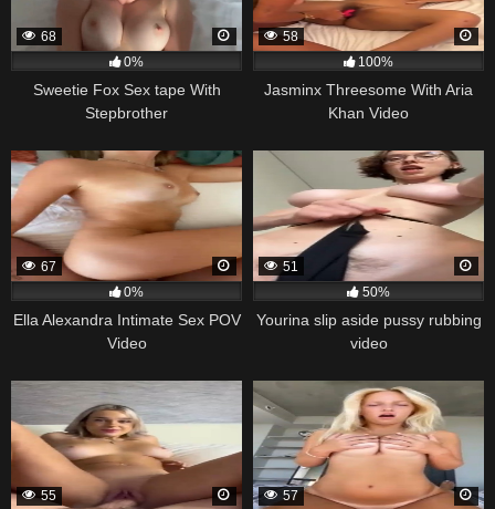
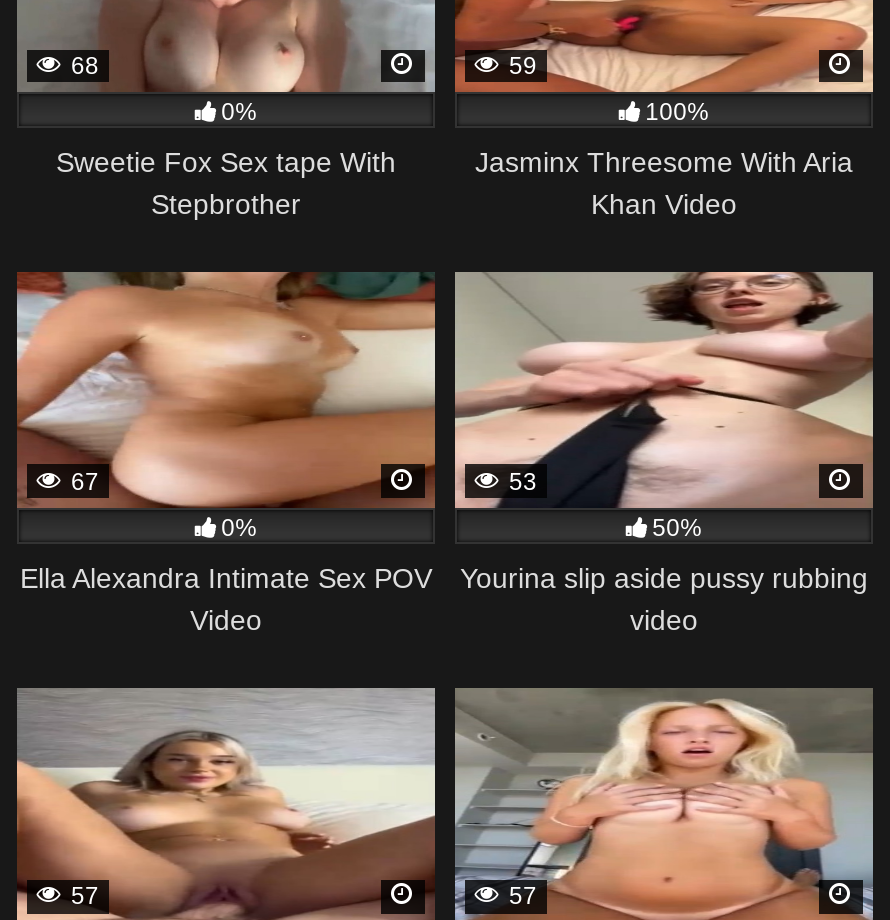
[280,29,298,44] 58 -> [503,52,537,80] 59
[280,258,298,274] 51 -> [503,467,537,495] 53
[38,488,56,504] 55 -> [65,883,99,911] 57

